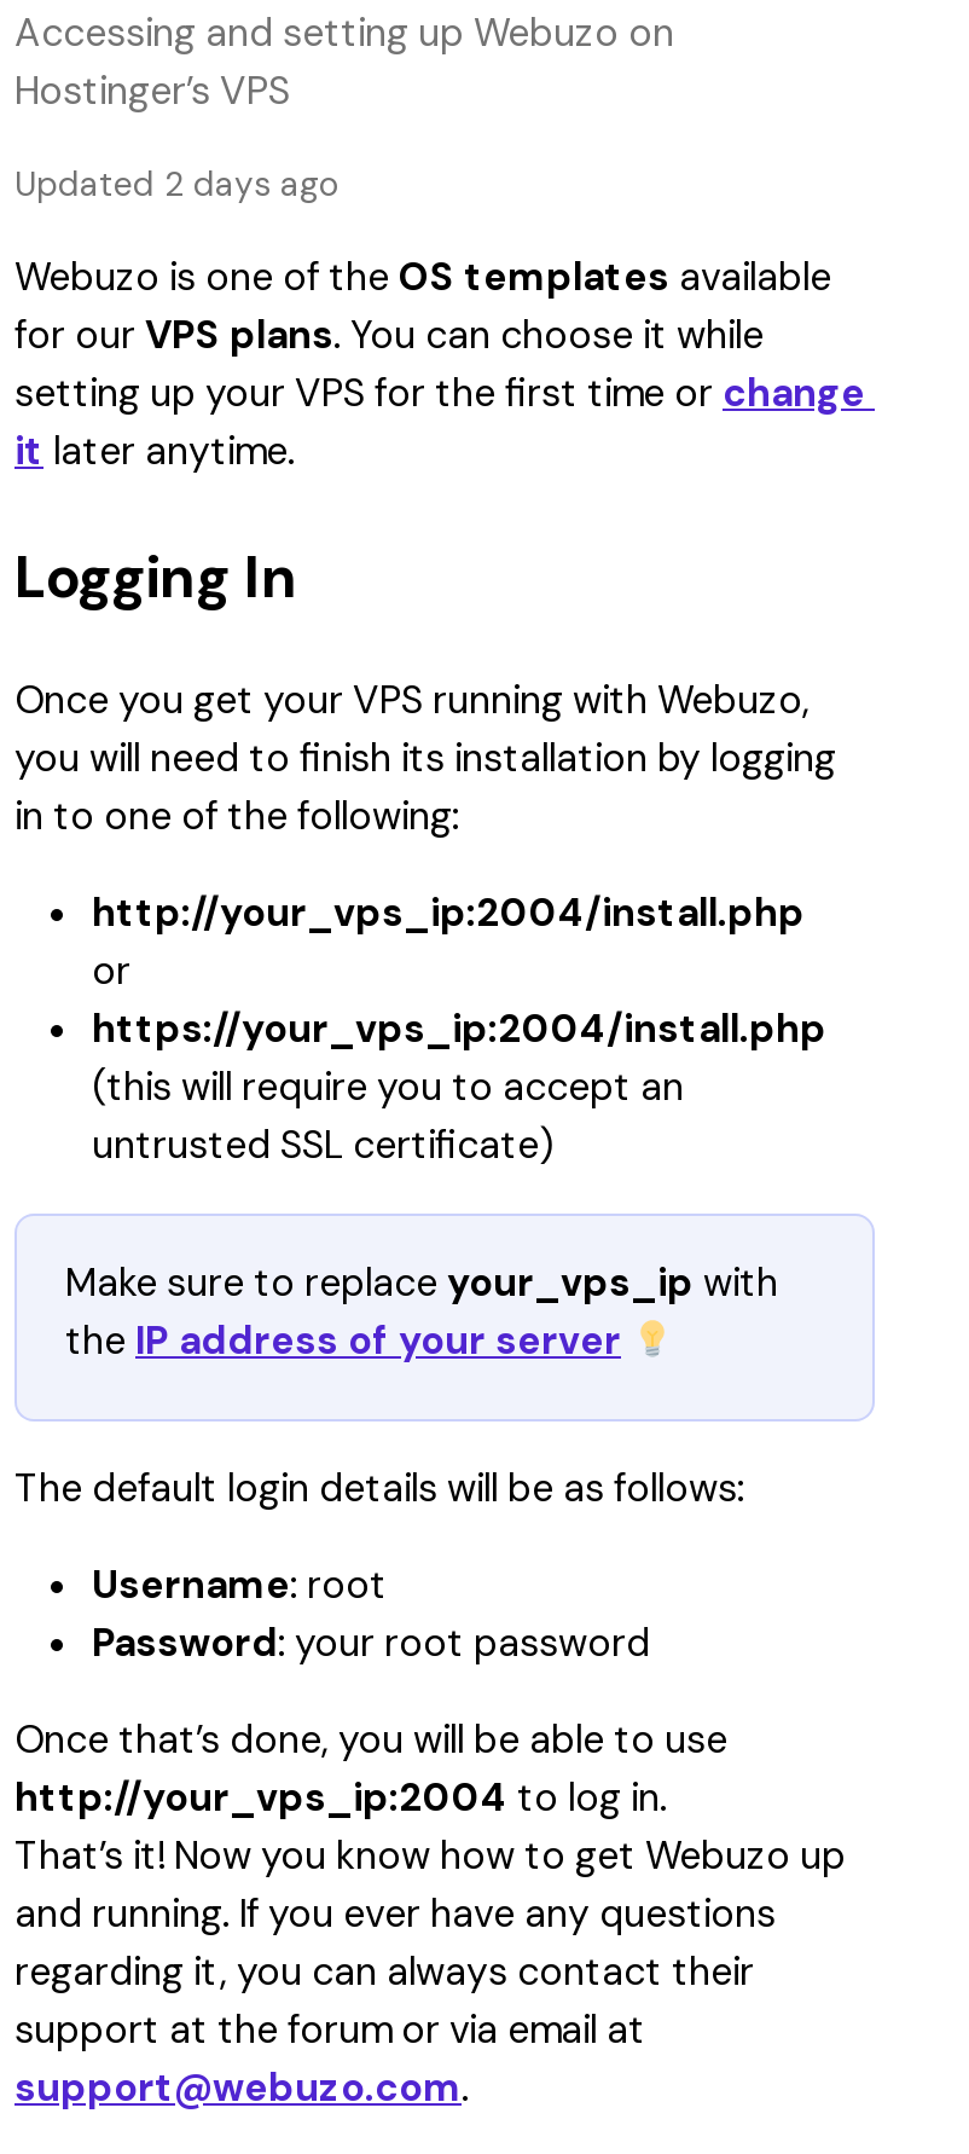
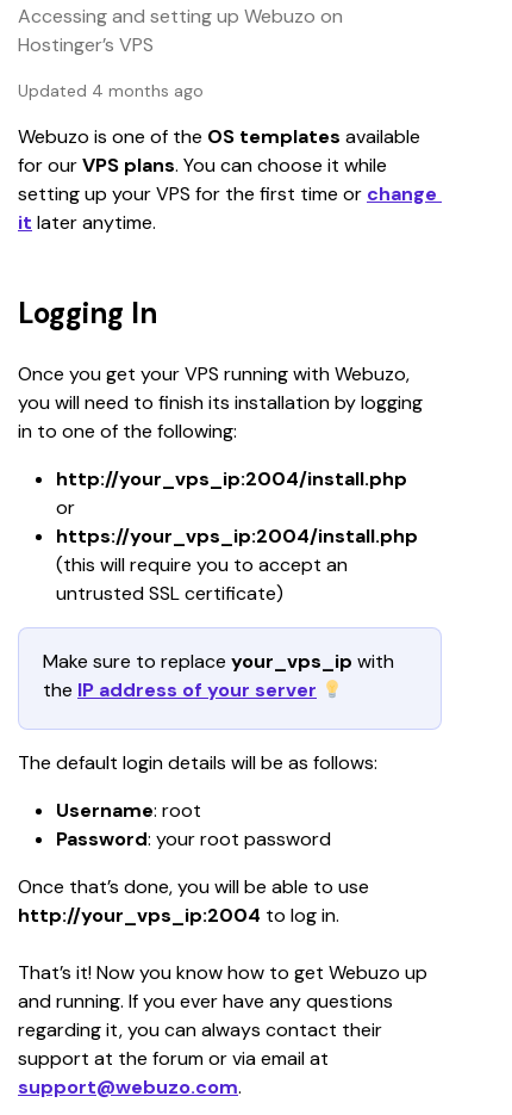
[14,162,341,205] Updated 2 days ago -> [18,80,204,101] Updated 4 months ago

